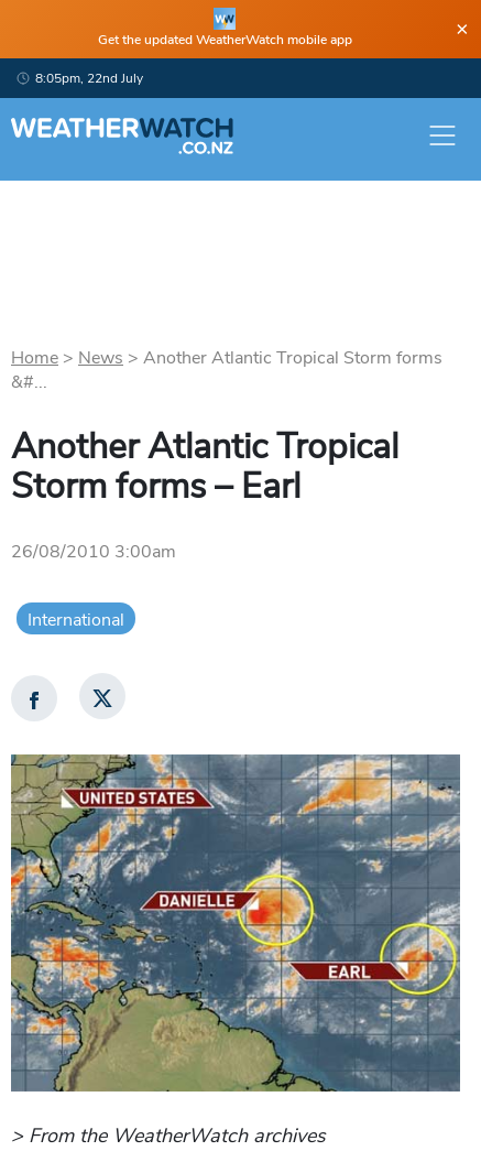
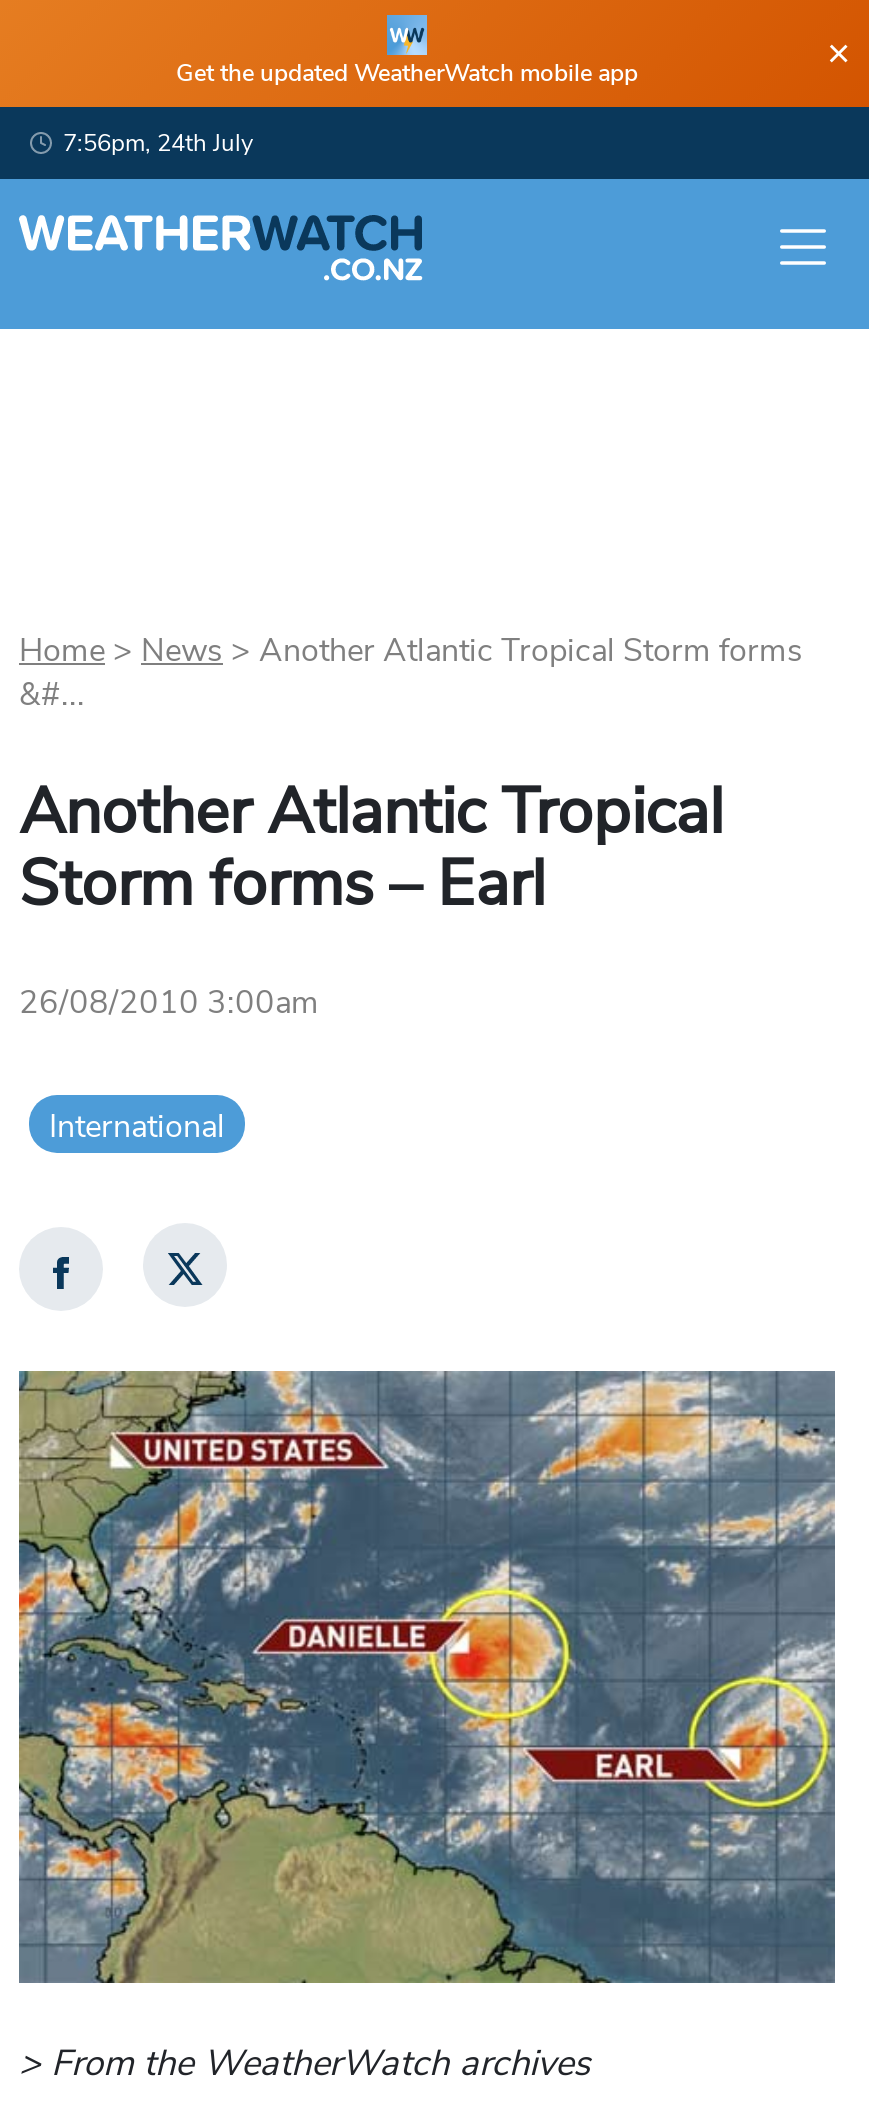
[35,69,143,87] 8:05pm, 22nd July -> [63,127,253,159] 7:56pm, 24th July

